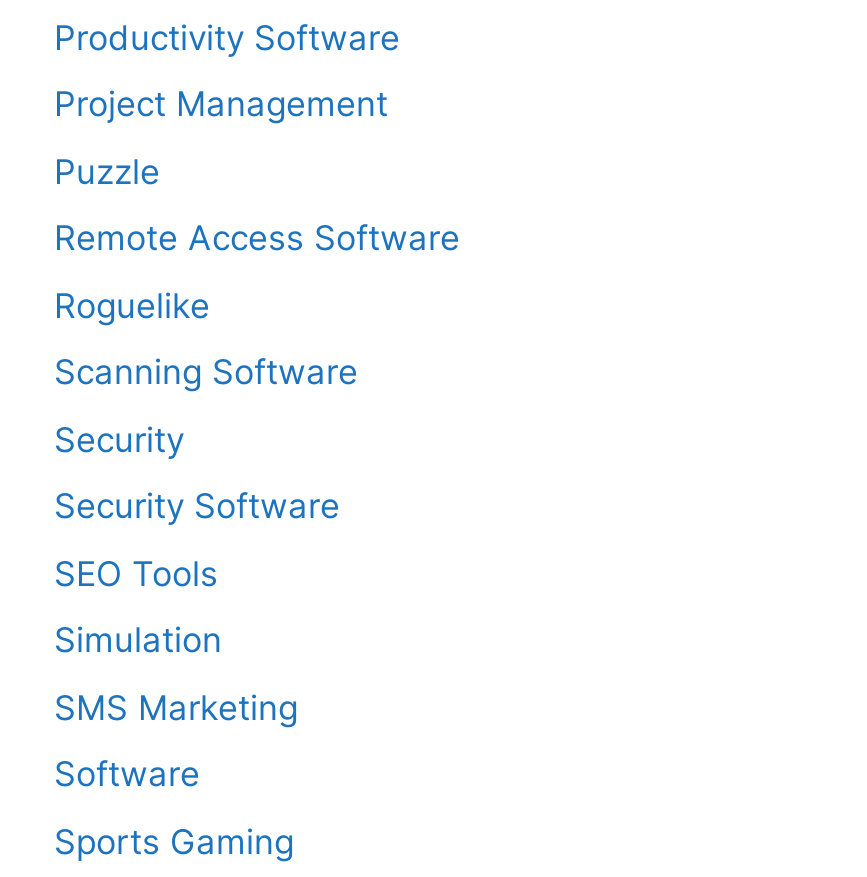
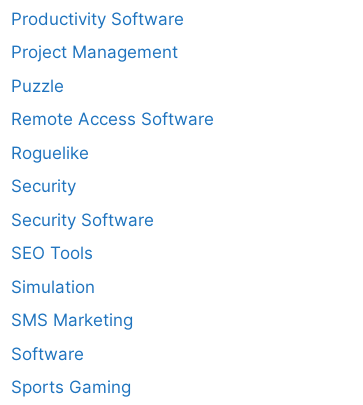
[54,352,358,392] Scanning Software -> none

